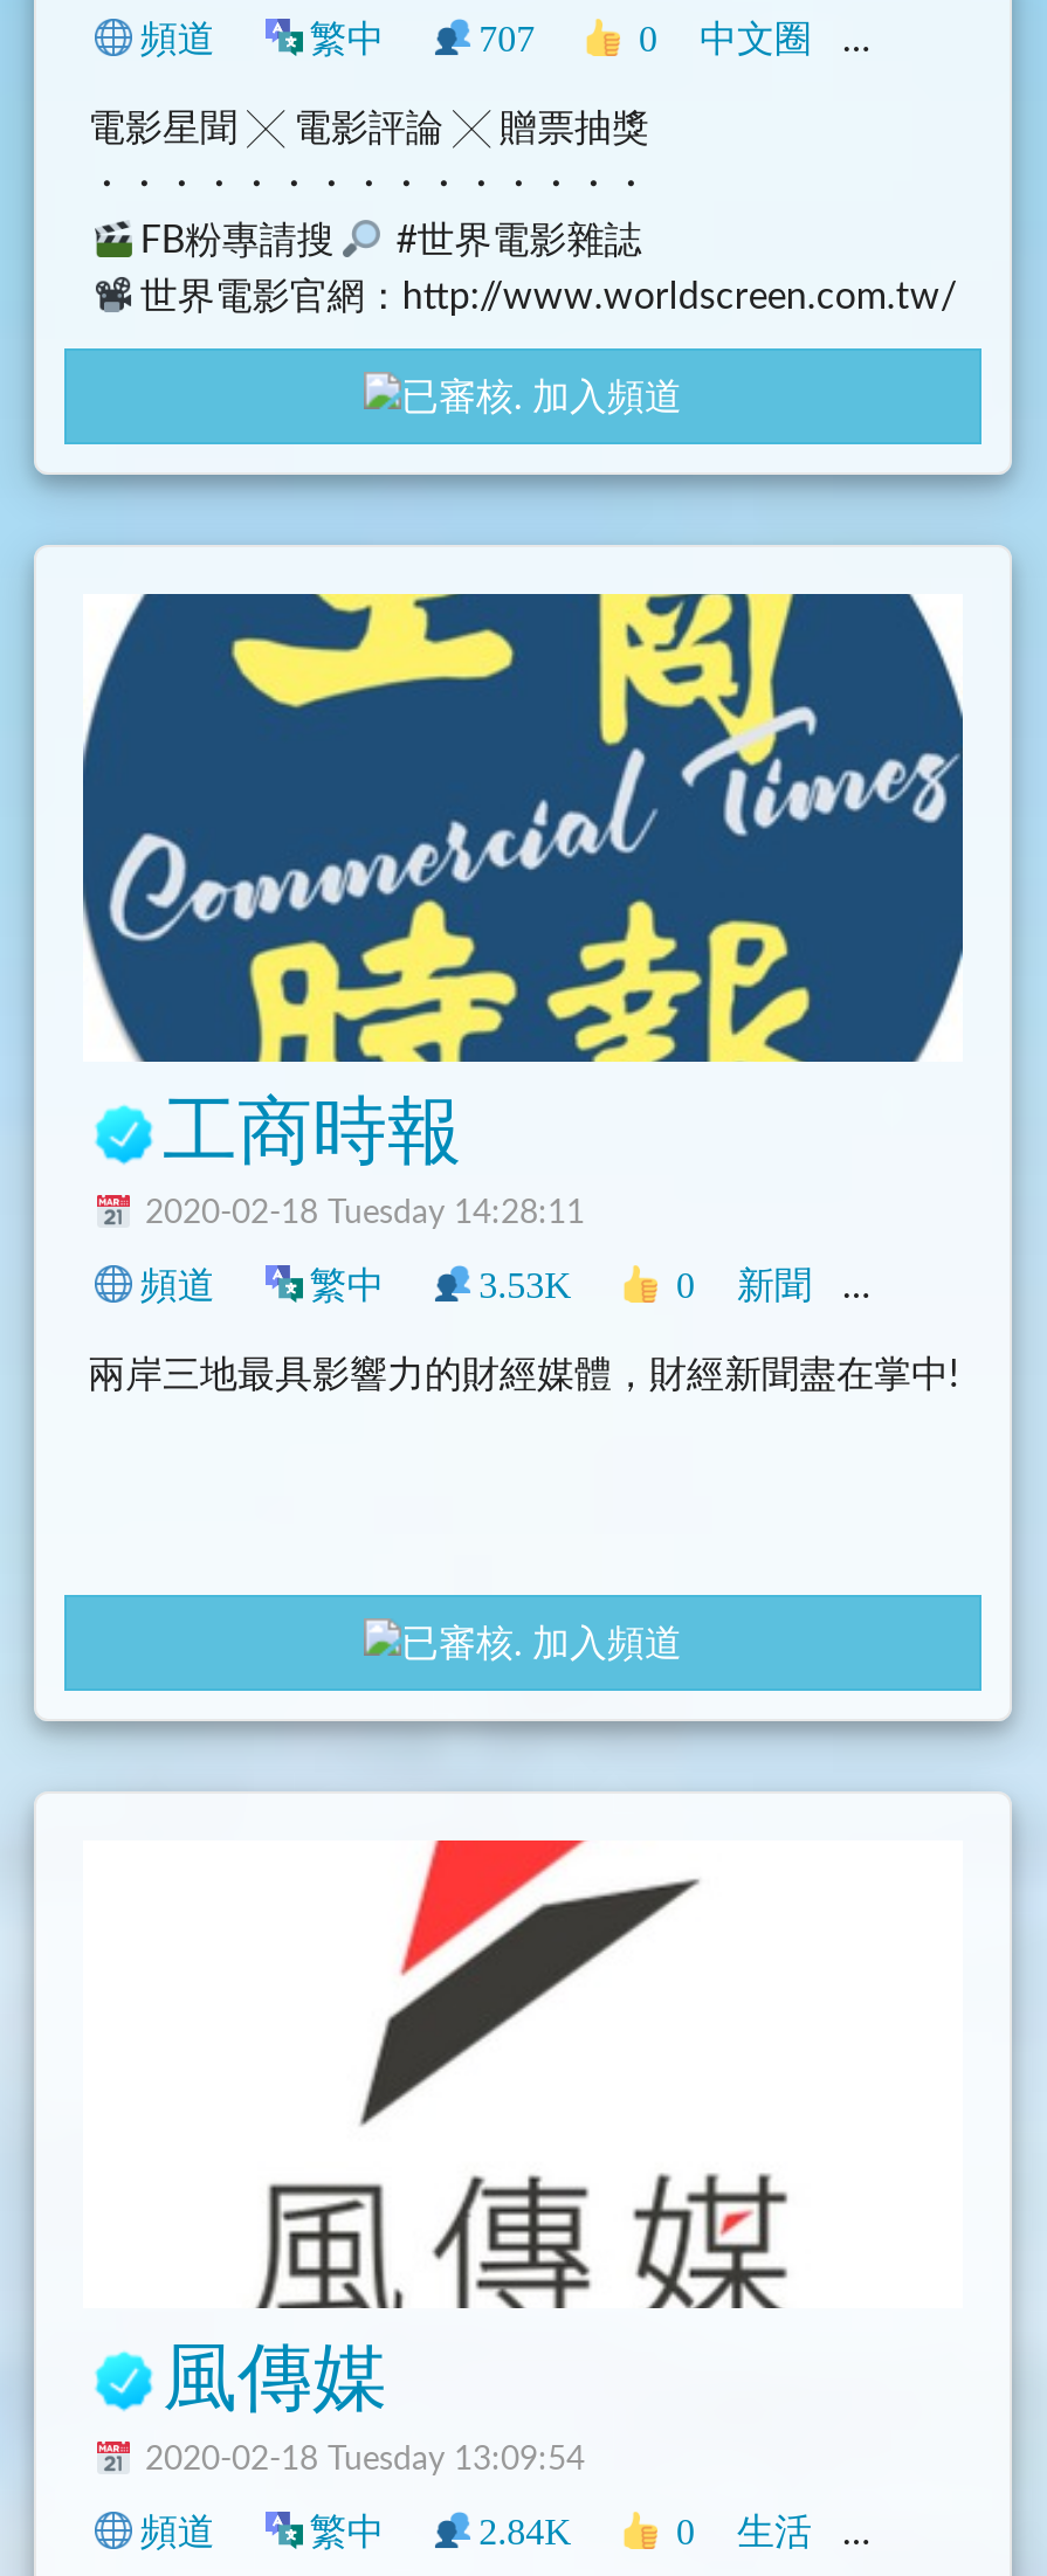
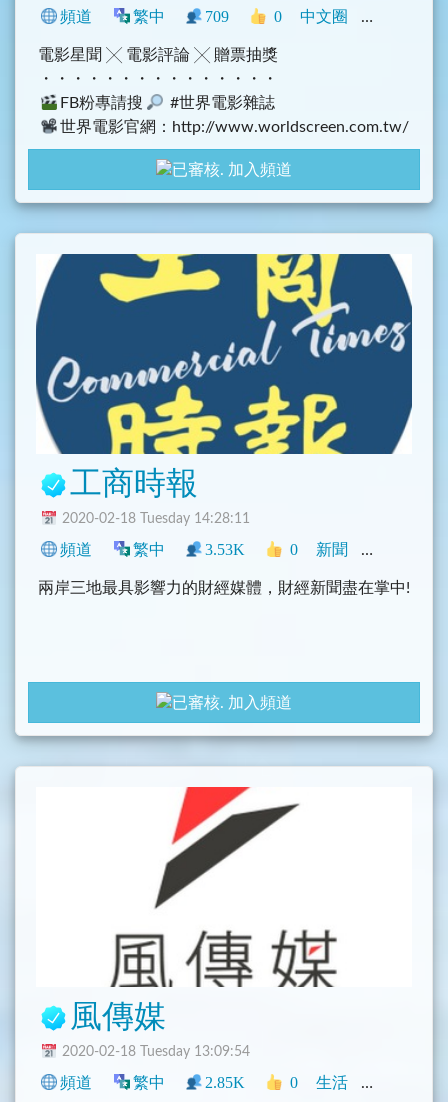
[479,20,535,59] 707 -> [205,8,229,25] 709
[479,2513,572,2552] 2.84K -> [205,1074,245,1091] 2.85K

